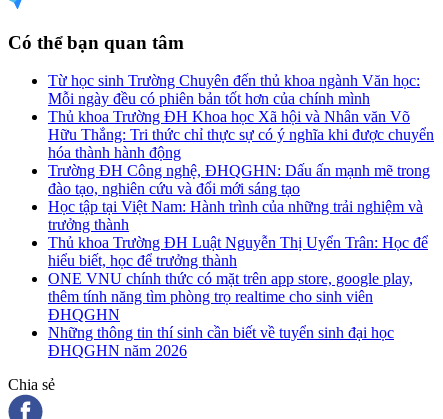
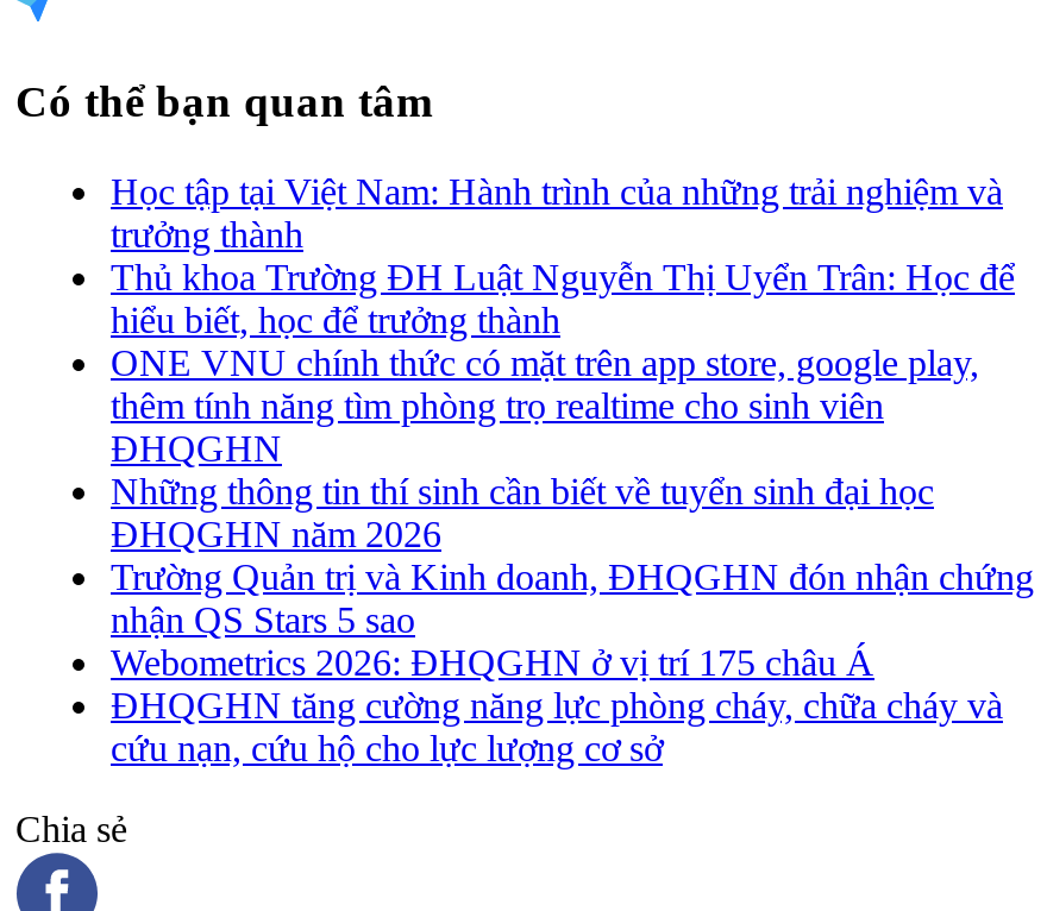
[48,72,434,197] Từ học sinh Trường Chuyên đến thủ khoa ngành Văn học: | Mỗi ngày đều có phiên bản tốt hơn của chính mình | Thủ khoa Trường ĐH Khoa học Xã hội và Nhân văn Võ | Hữu Thắng: Tri thức chỉ thực sự có ý nghĩa khi được chuyển | hóa thành hành động | Trường ĐH Công nghệ, ĐHQGHN: Dấu ấn mạnh mẽ trong | đào tạo, nghiên cứu và đổi mới sáng tạo -> none
moved [48,198,428,359] -> [111,172,1015,555]: Học tập tại Việt Nam: Hành trình của những trải nghiệm và | trưởng thành | Thủ khoa Trường ĐH Luật Nguyễn Thị Uyển Trân: Học để | ... | Những thông tin thí sinh cần biết về tuyển sinh đại học | ĐHQGHN năm 2026
none -> [111,557,1034,769] Trường Quản trị và Kinh doanh, ĐHQGHN đón nhận chứng | nhận QS Stars 5 sao | Webometrics 2026: ĐHQGHN ở vị trí 175 châu Á | ĐHQGHN tăng cường năng lực phòng cháy, chữa cháy và | cứu nạn, cứu hộ cho lực lượng cơ sở

